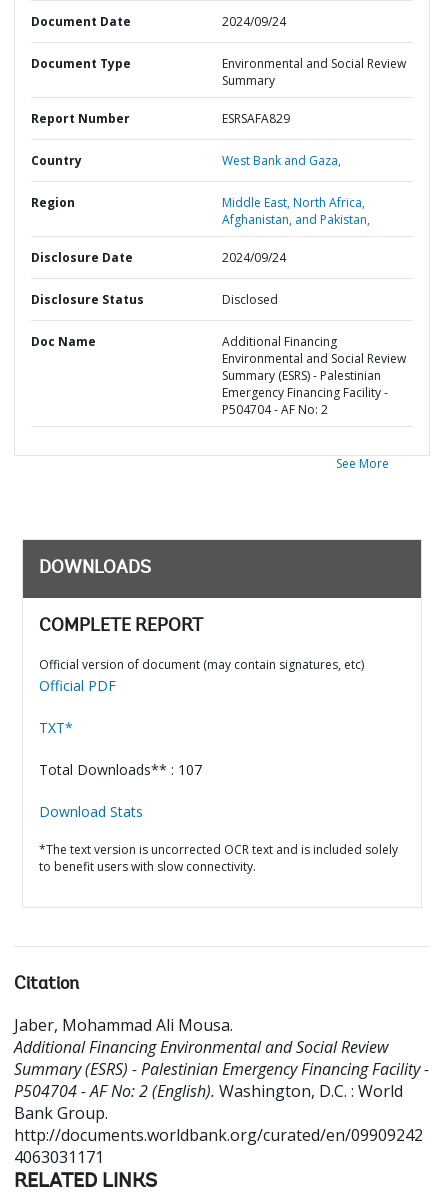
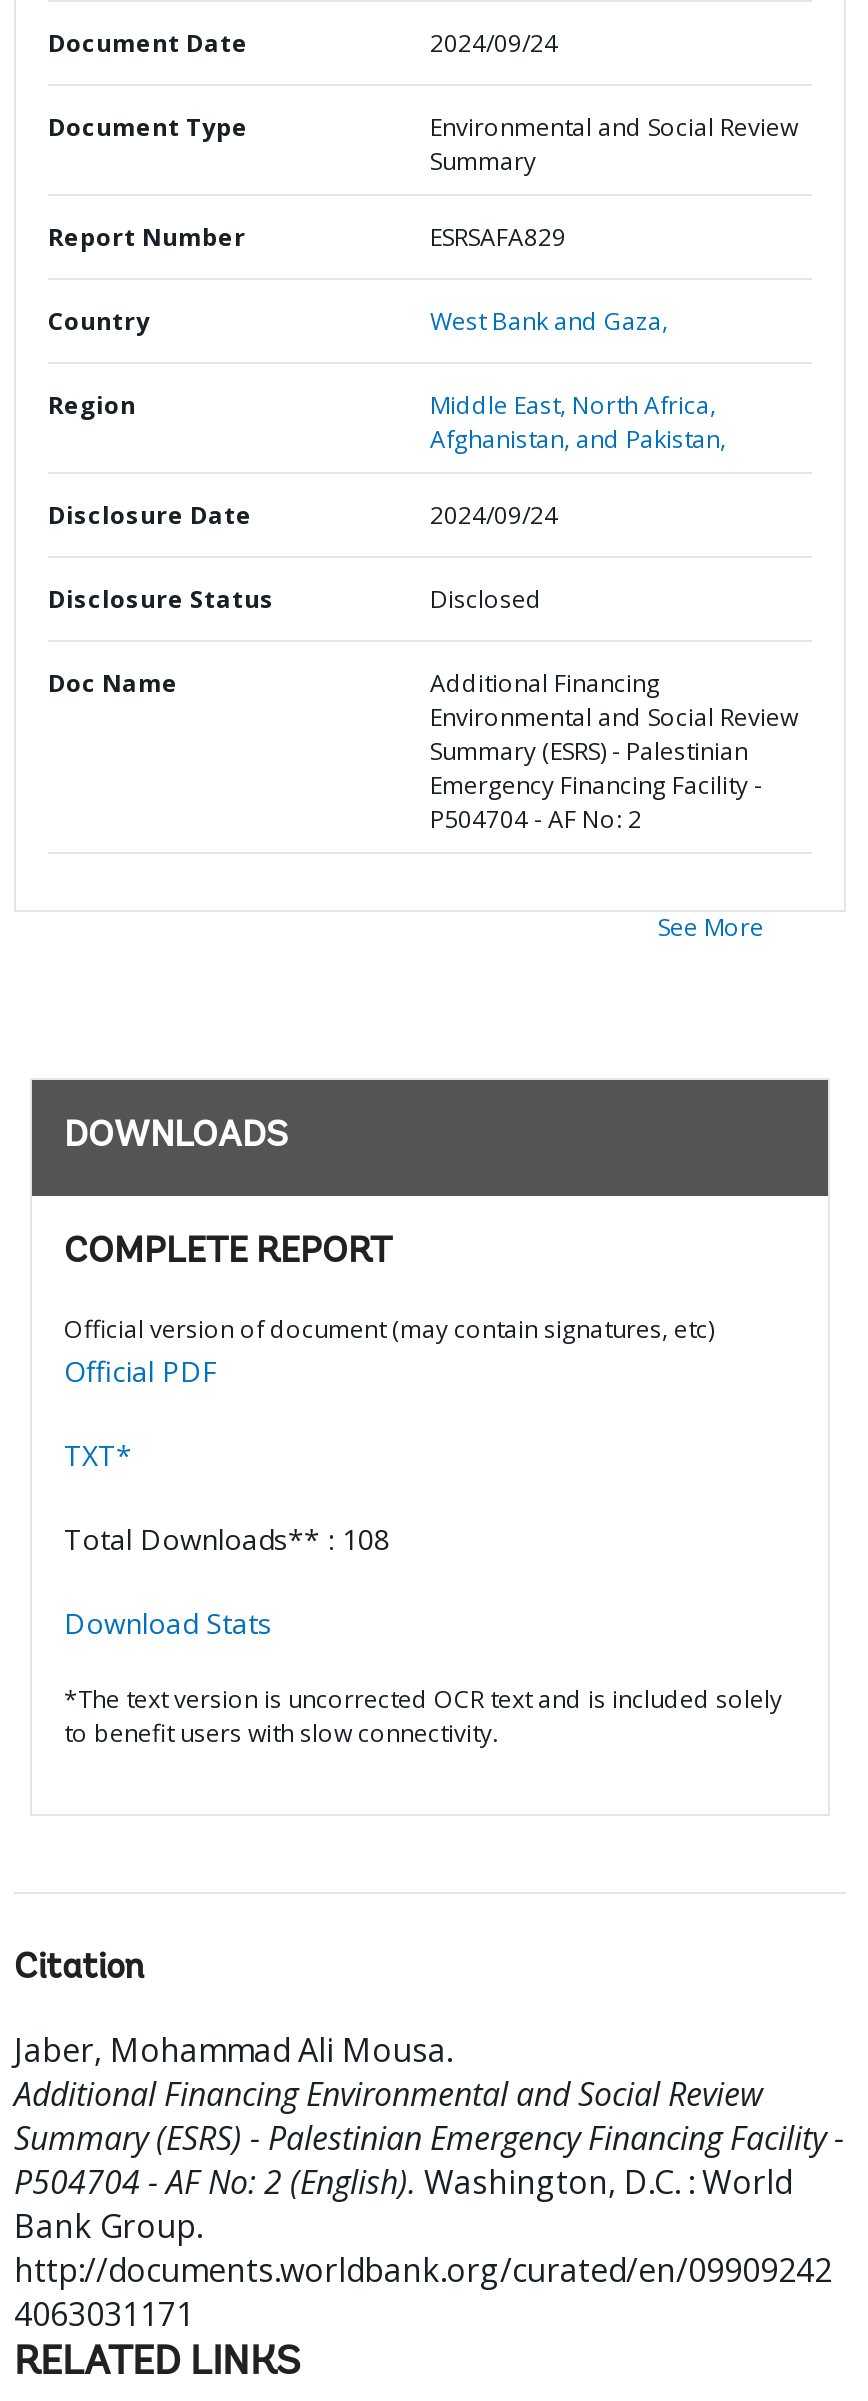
[39,760,202,779] Total Downloads** : 107 -> [64,1520,390,1558] Total Downloads** : 108

